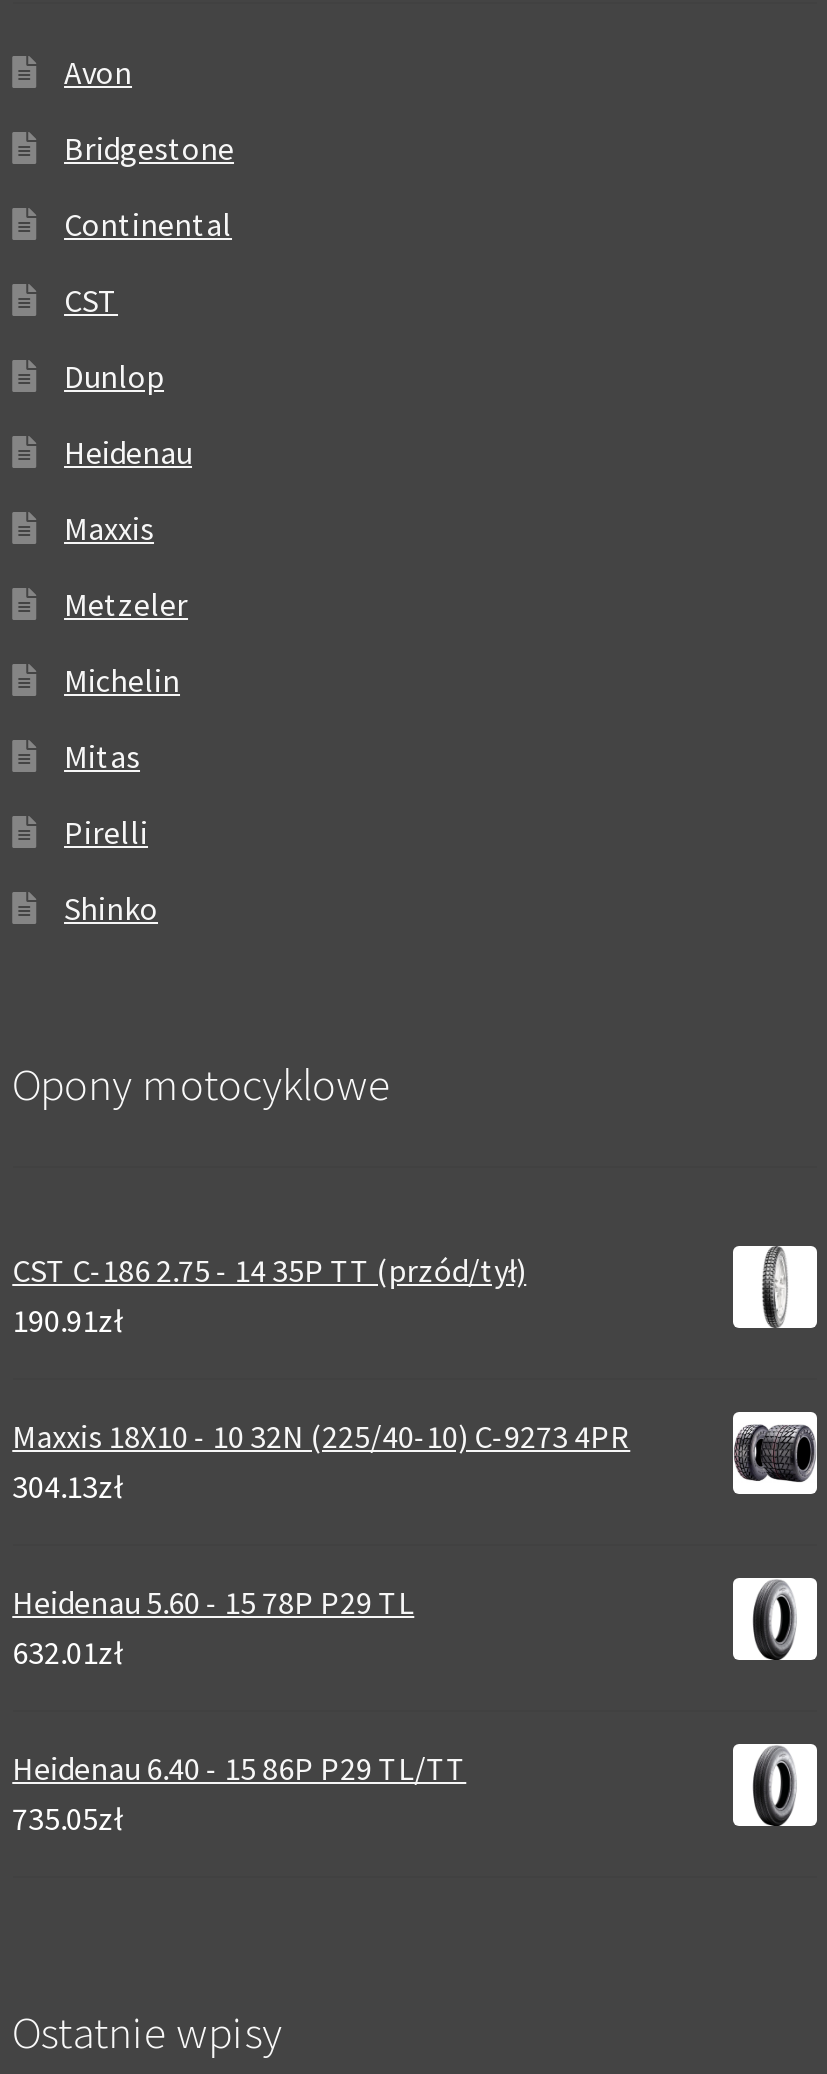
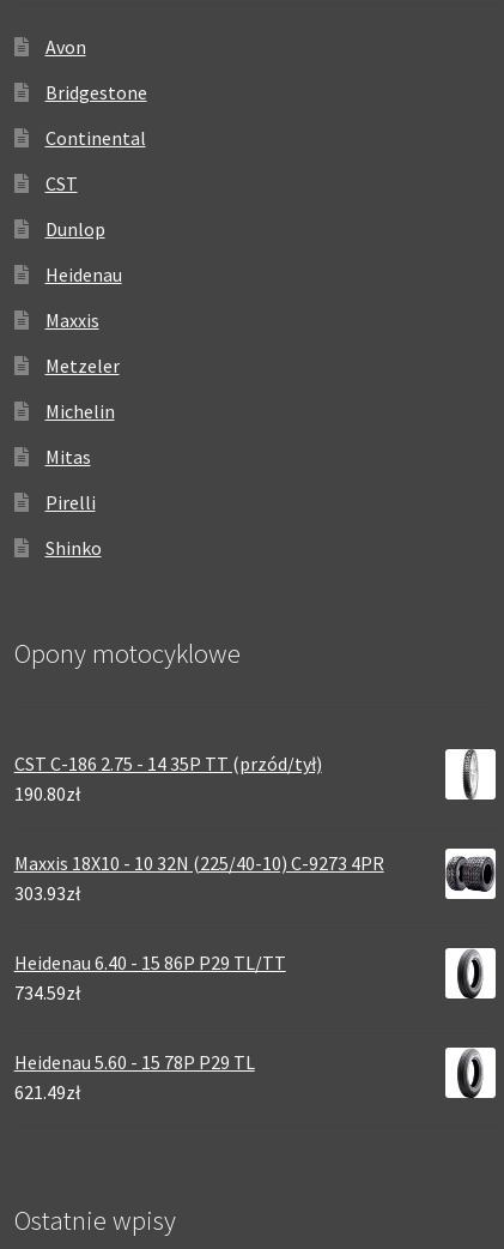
[12,1299,122,1339] 190.91zł -> [14,782,80,806] 190.80zł
[12,1465,122,1671] 304.13zł | 632.01zł -> [14,881,80,905] 303.93zł
moved [12,1581,414,1621] -> [14,1050,255,1074]: Heidenau 5.60 - 15 78P P29 TL
moved [12,1747,466,1787] -> [14,951,286,975]: Heidenau 6.40 - 15 86P P29 TL/TT
[12,1797,122,1837] 735.05zł -> [14,981,80,1104] 734.59zł | 621.49zł

